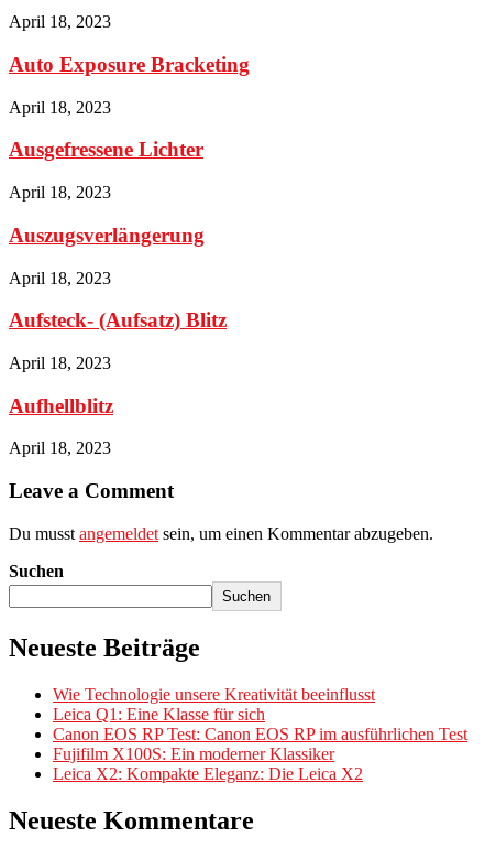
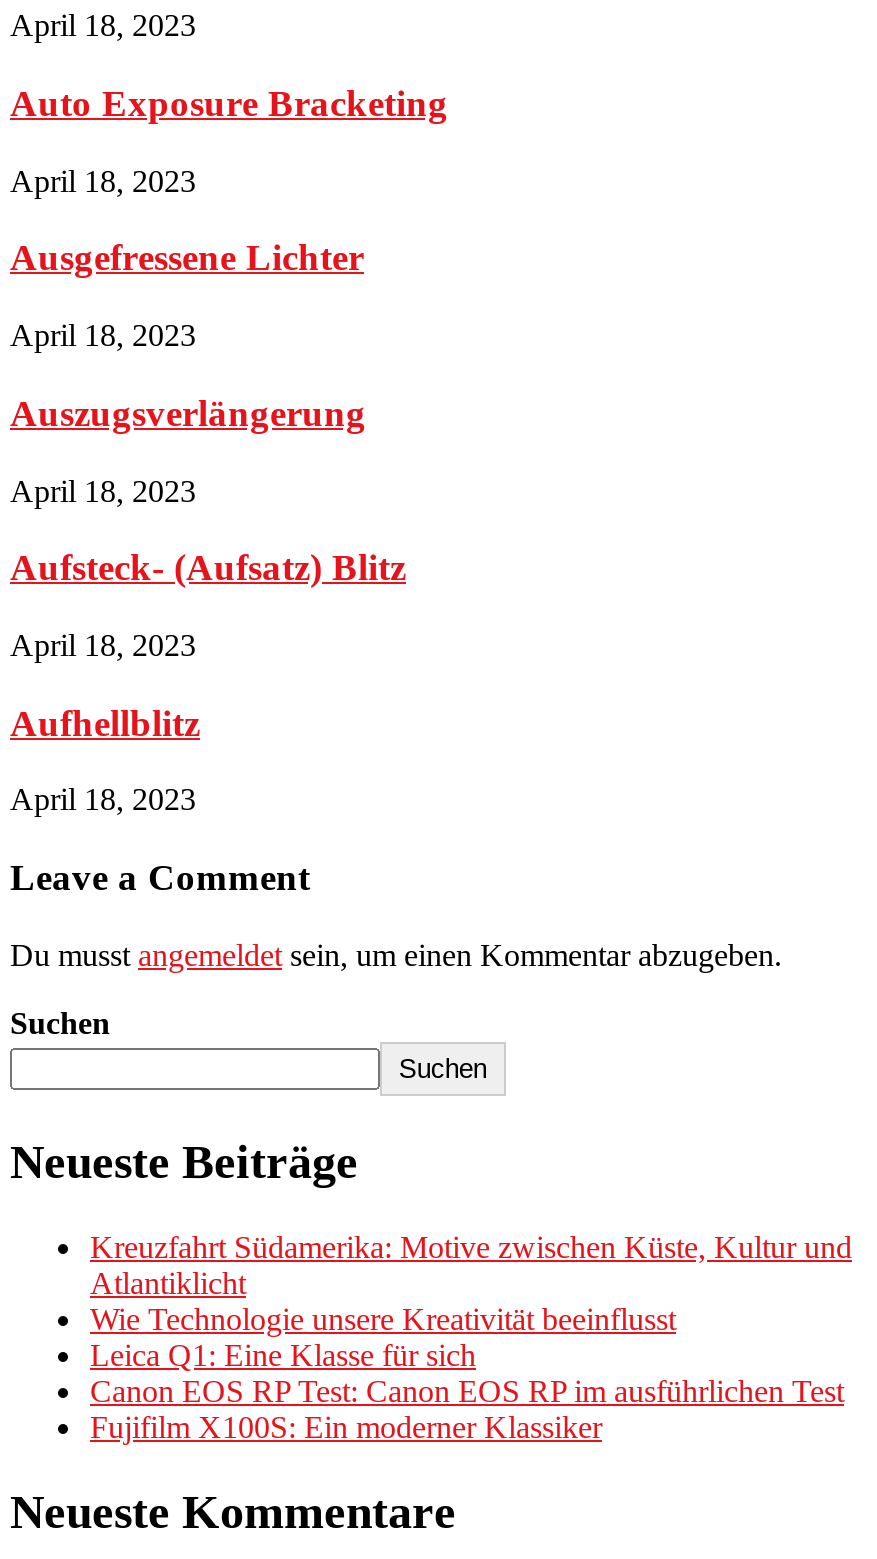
none -> [90,1229,852,1299] Kreuzfahrt Südamerika: Motive zwischen Küste, Kultur und | Atlantiklicht
moved [53,685,467,763] -> [90,1301,844,1443]: Wie Technologie unsere Kreativität beeinflusst | Leica Q1: Eine Klasse für sich | Canon EOS RP Test: Canon EOS RP im ausführlichen Test | Fujifilm X100S: Ein moderner Klassiker
[53,764,363,783] Leica X2: Kompakte Eleganz: Die Leica X2 -> none

